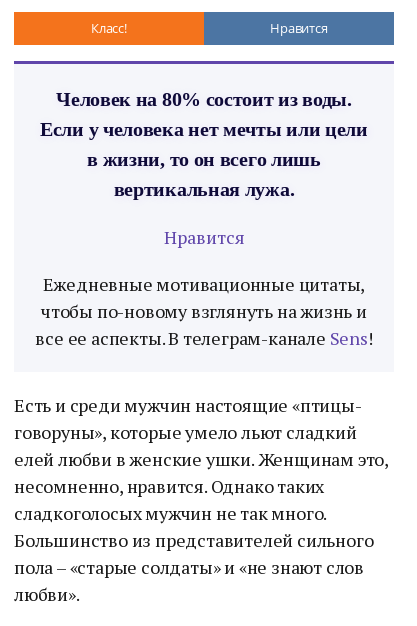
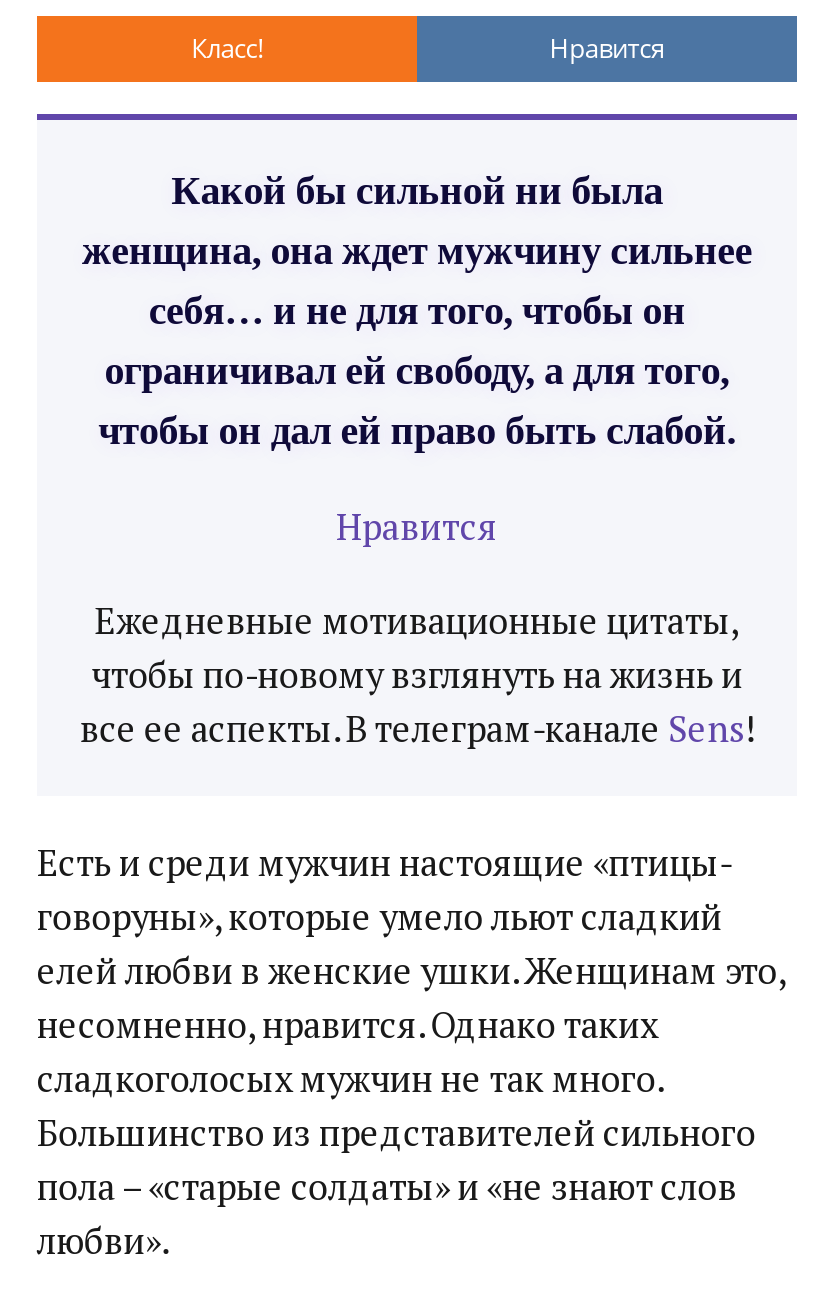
[40,88,368,200] Человек на 80% состоит из воды. | Если у человека нет мечты или цели | в жизни, то он всего лишь | вертикальная лужа. -> [82,168,752,452] Какой бы сильной ни была | женщина, она ждет мужчину сильнее | себя… и не для того, чтобы он | ограничивал ей свободу, а для того, | чтобы он дал ей право быть слабой.

